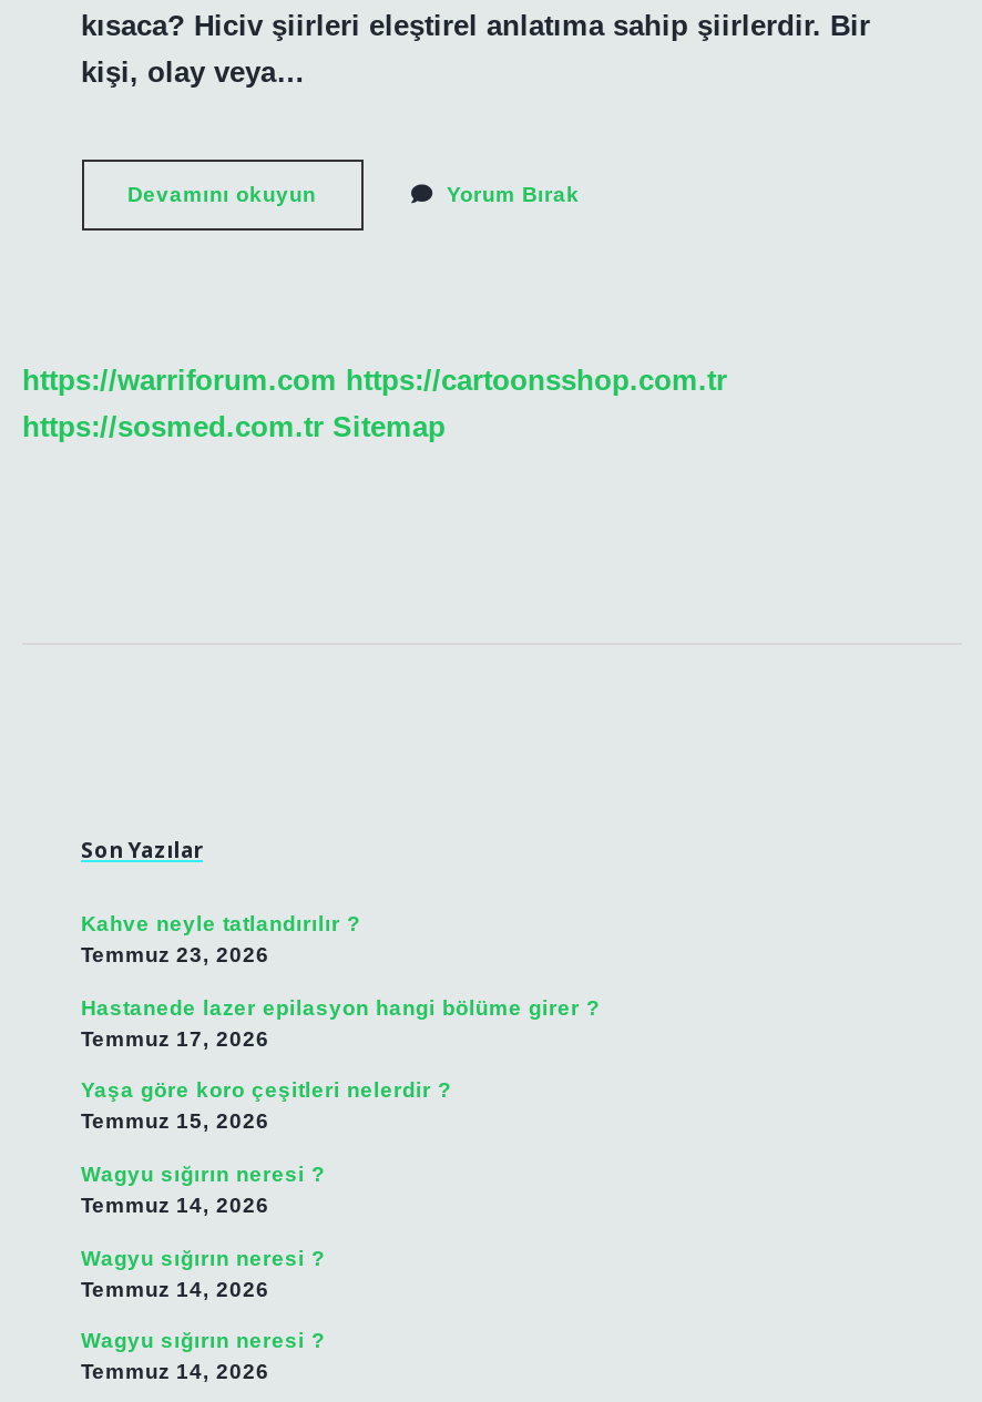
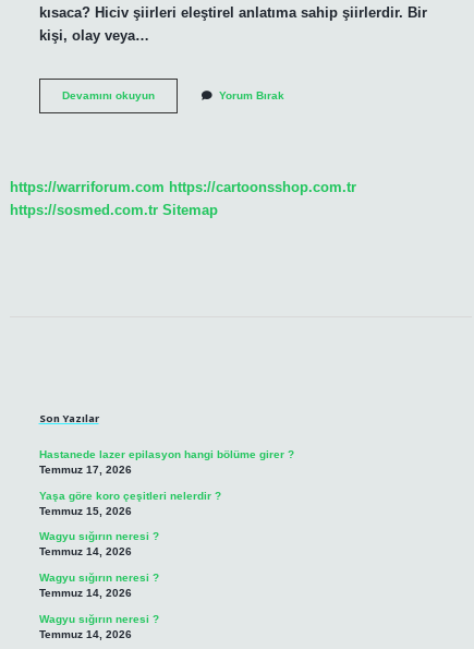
[81,912,360,967] Kahve neyle tatlandırılır ? | Temmuz 23, 2026 -> none

